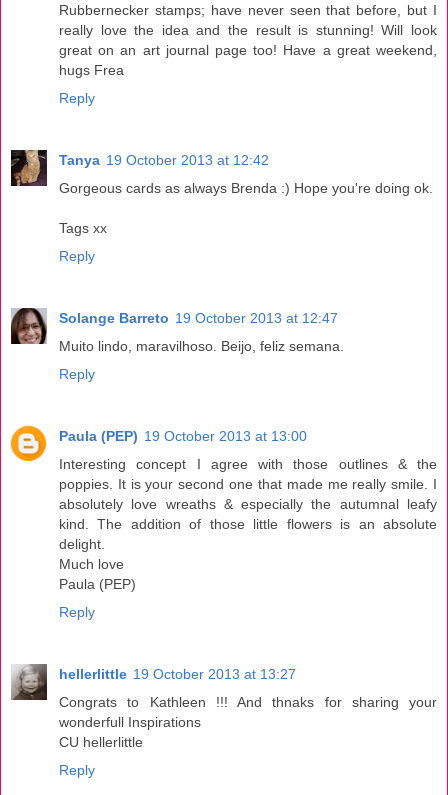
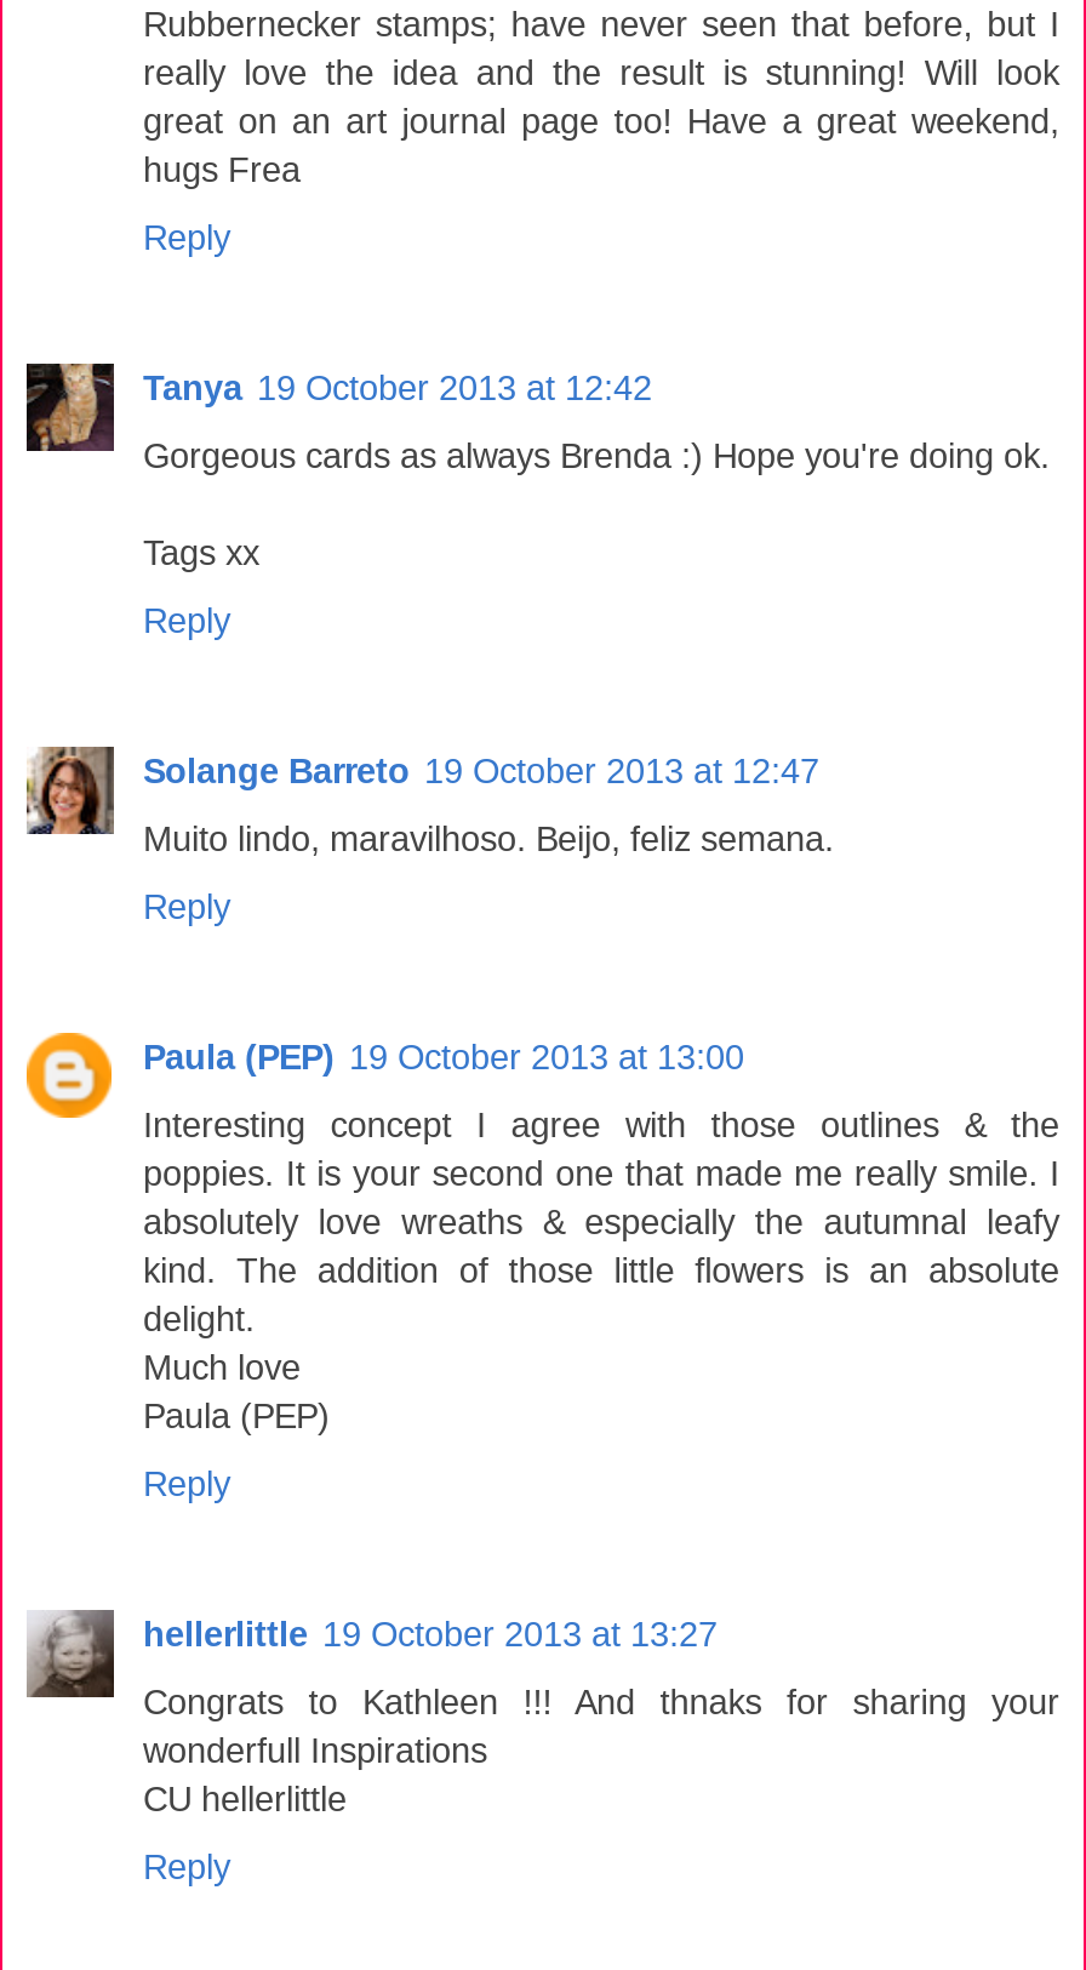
[10,307,47,345] [image] -> [24,744,116,836] [image]

